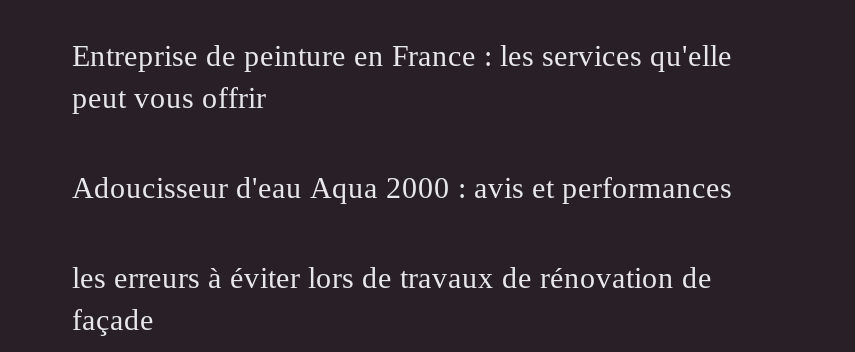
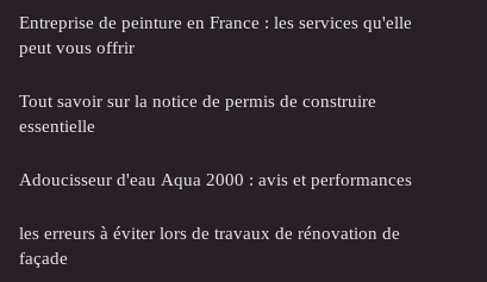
none -> [19,90,376,136] Tout savoir sur la notice de permis de construire | essentielle

